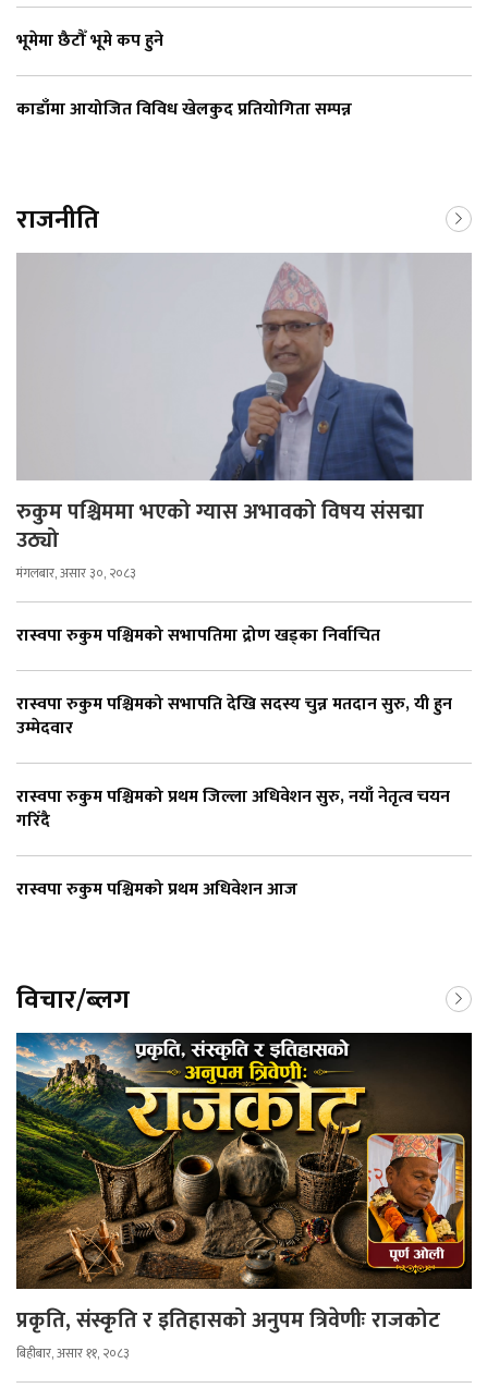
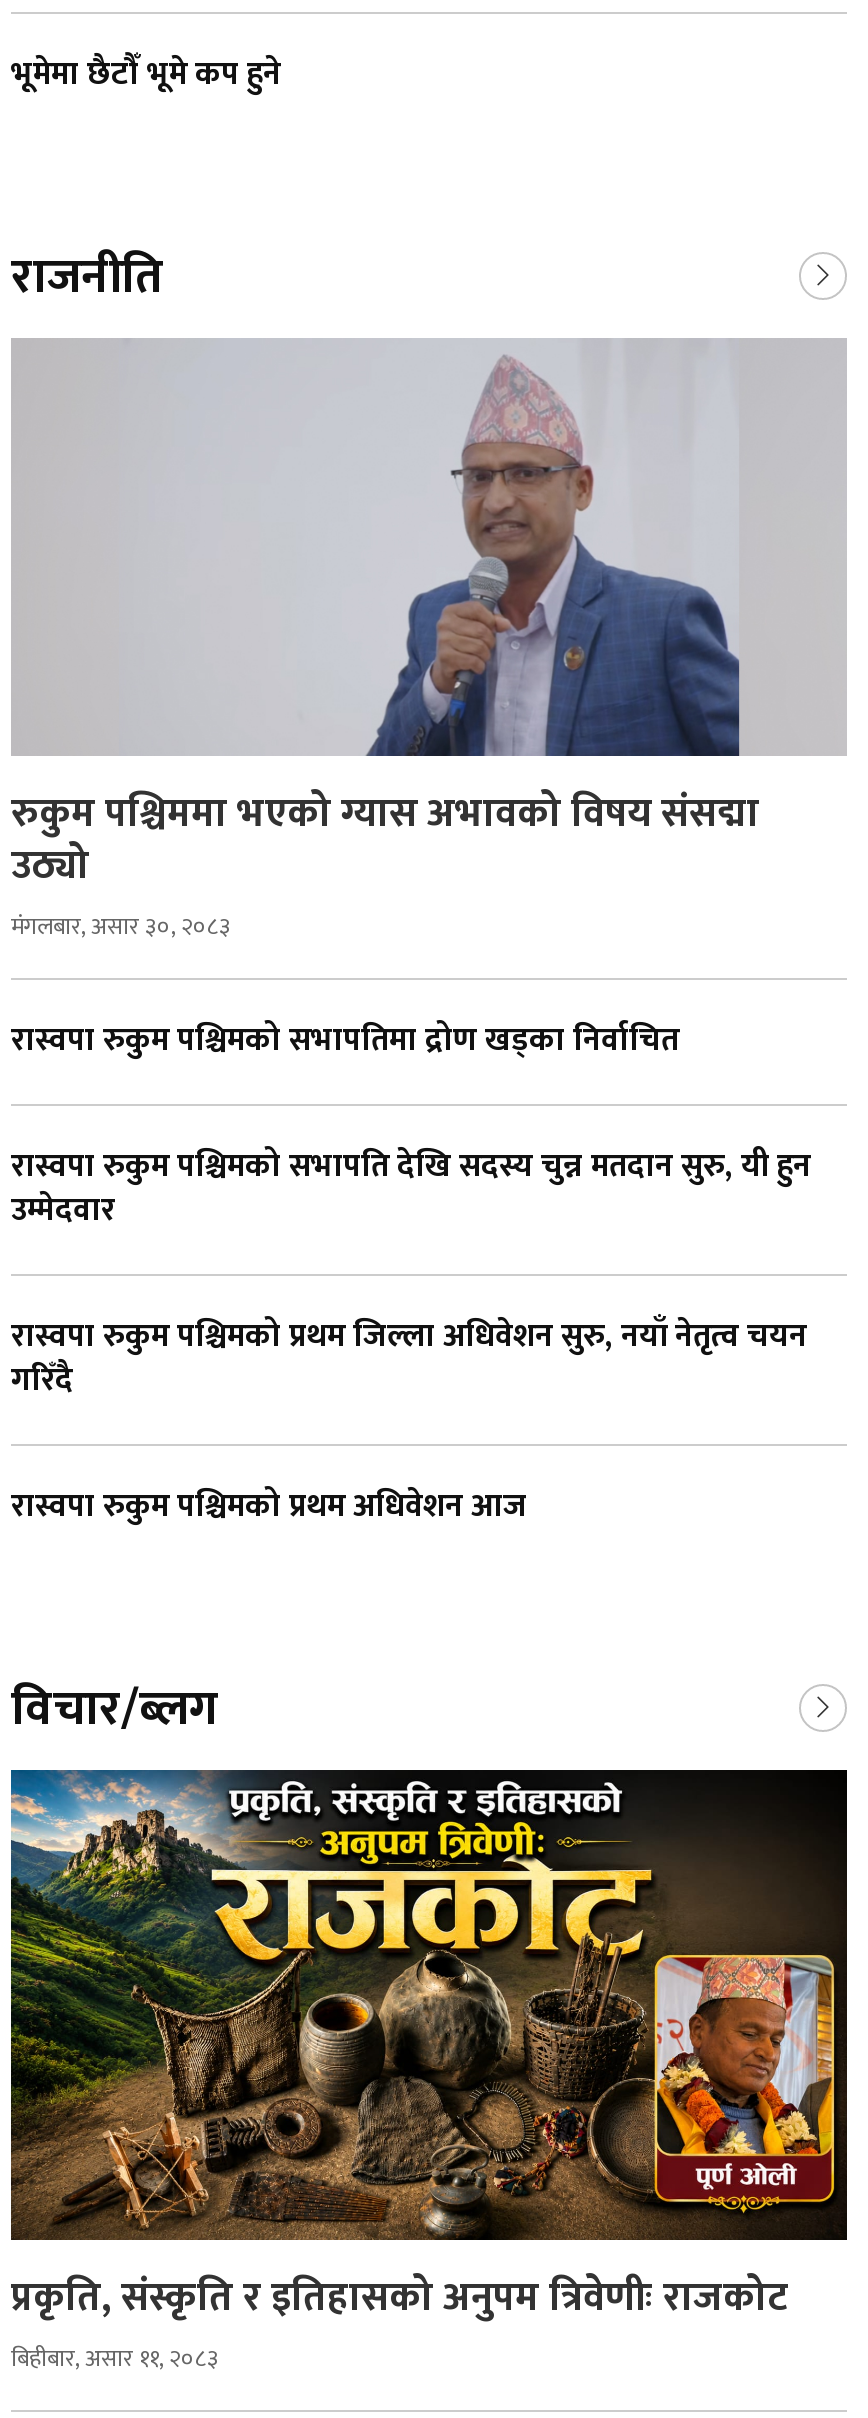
[16,95,356,124] काडाँमा आयोजित विविध खेलकुद प्रतियोगिता सम्पन्न -> none

